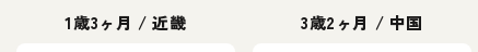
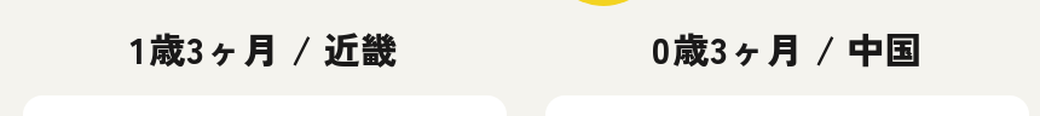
[301,11,423,33] 3歳2ヶ月/中国 -> [652,23,923,74] 0歳3ヶ月/中国

